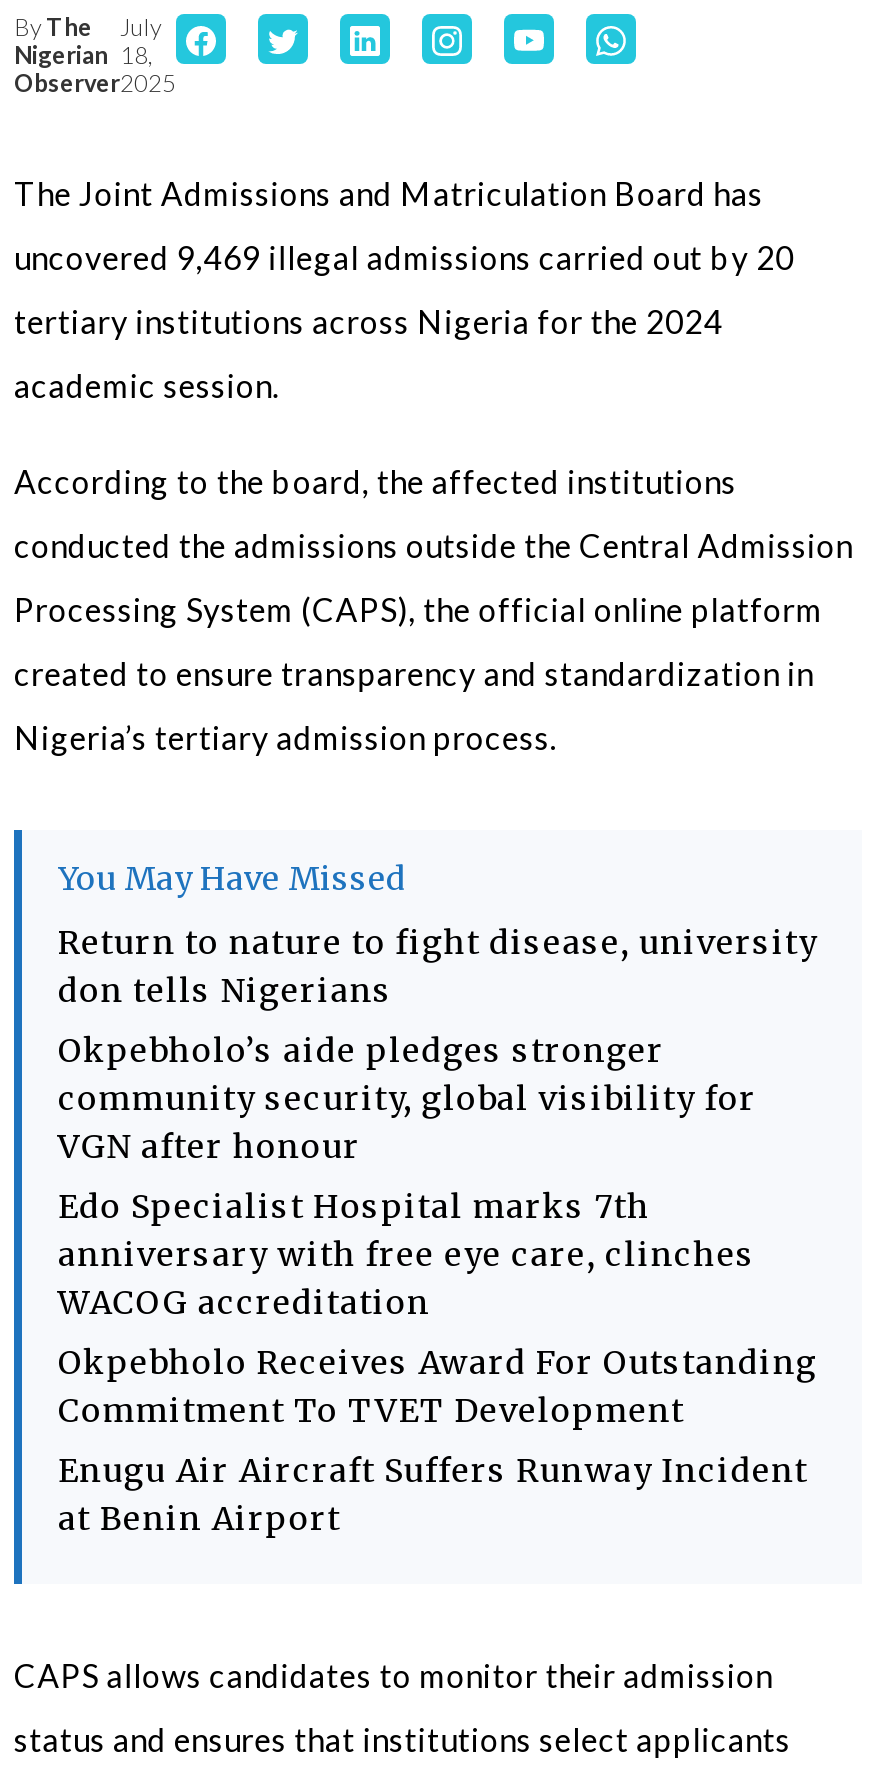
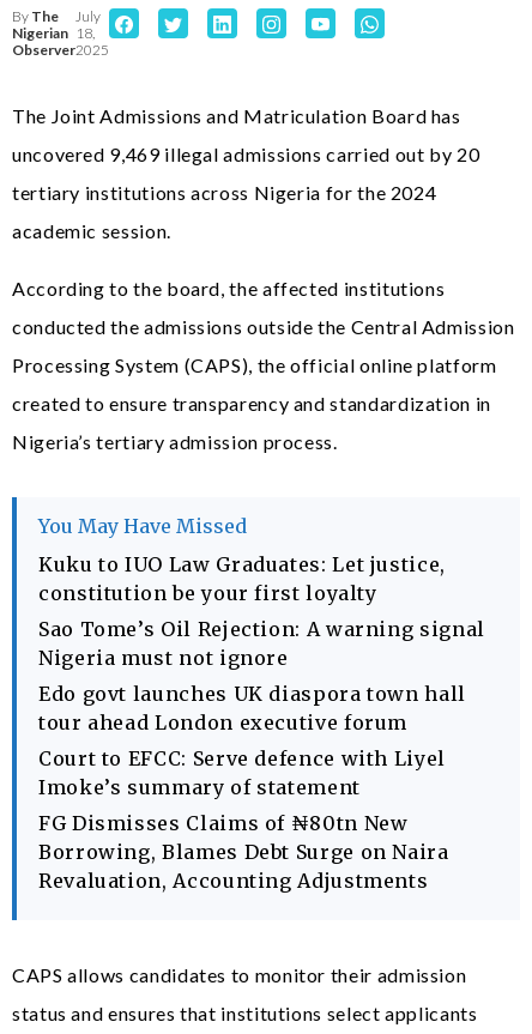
[58,921,818,1009] Return to nature to fight disease, university | don tells Nigerians -> [38,552,446,605] Kuku to IUO Law Graduates: Let justice, | constitution be your first loyalty
[58,1029,756,1165] Okpebholo’s aide pledges stronger | community security, global visibility for | VGN after honour -> [38,617,485,669] Sao Tome’s Oil Rejection: A warning signal | Nigeria must not ignore
[58,1185,755,1321] Edo Specialist Hospital marks 7th | anniversary with free eye care, clinches | WACOG accreditation -> [38,681,466,734] Edo govt launches UK diaspora town hall | tour ahead London executive forum
[58,1341,817,1429] Okpebholo Receives Award For Outstanding | Commitment To TVET Development -> [38,746,446,799] Court to EFCC: Serve defence with Liyel | Imoke’s summary of statement
[58,1449,808,1537] Enugu Air Aircraft Suffers Runway Incident | at Benin Airport -> [38,811,449,892] FG Dismisses Claims of ₦80tn New | Borrowing, Blames Debt Surge on Naira | Revaluation, Accounting Adjustments

